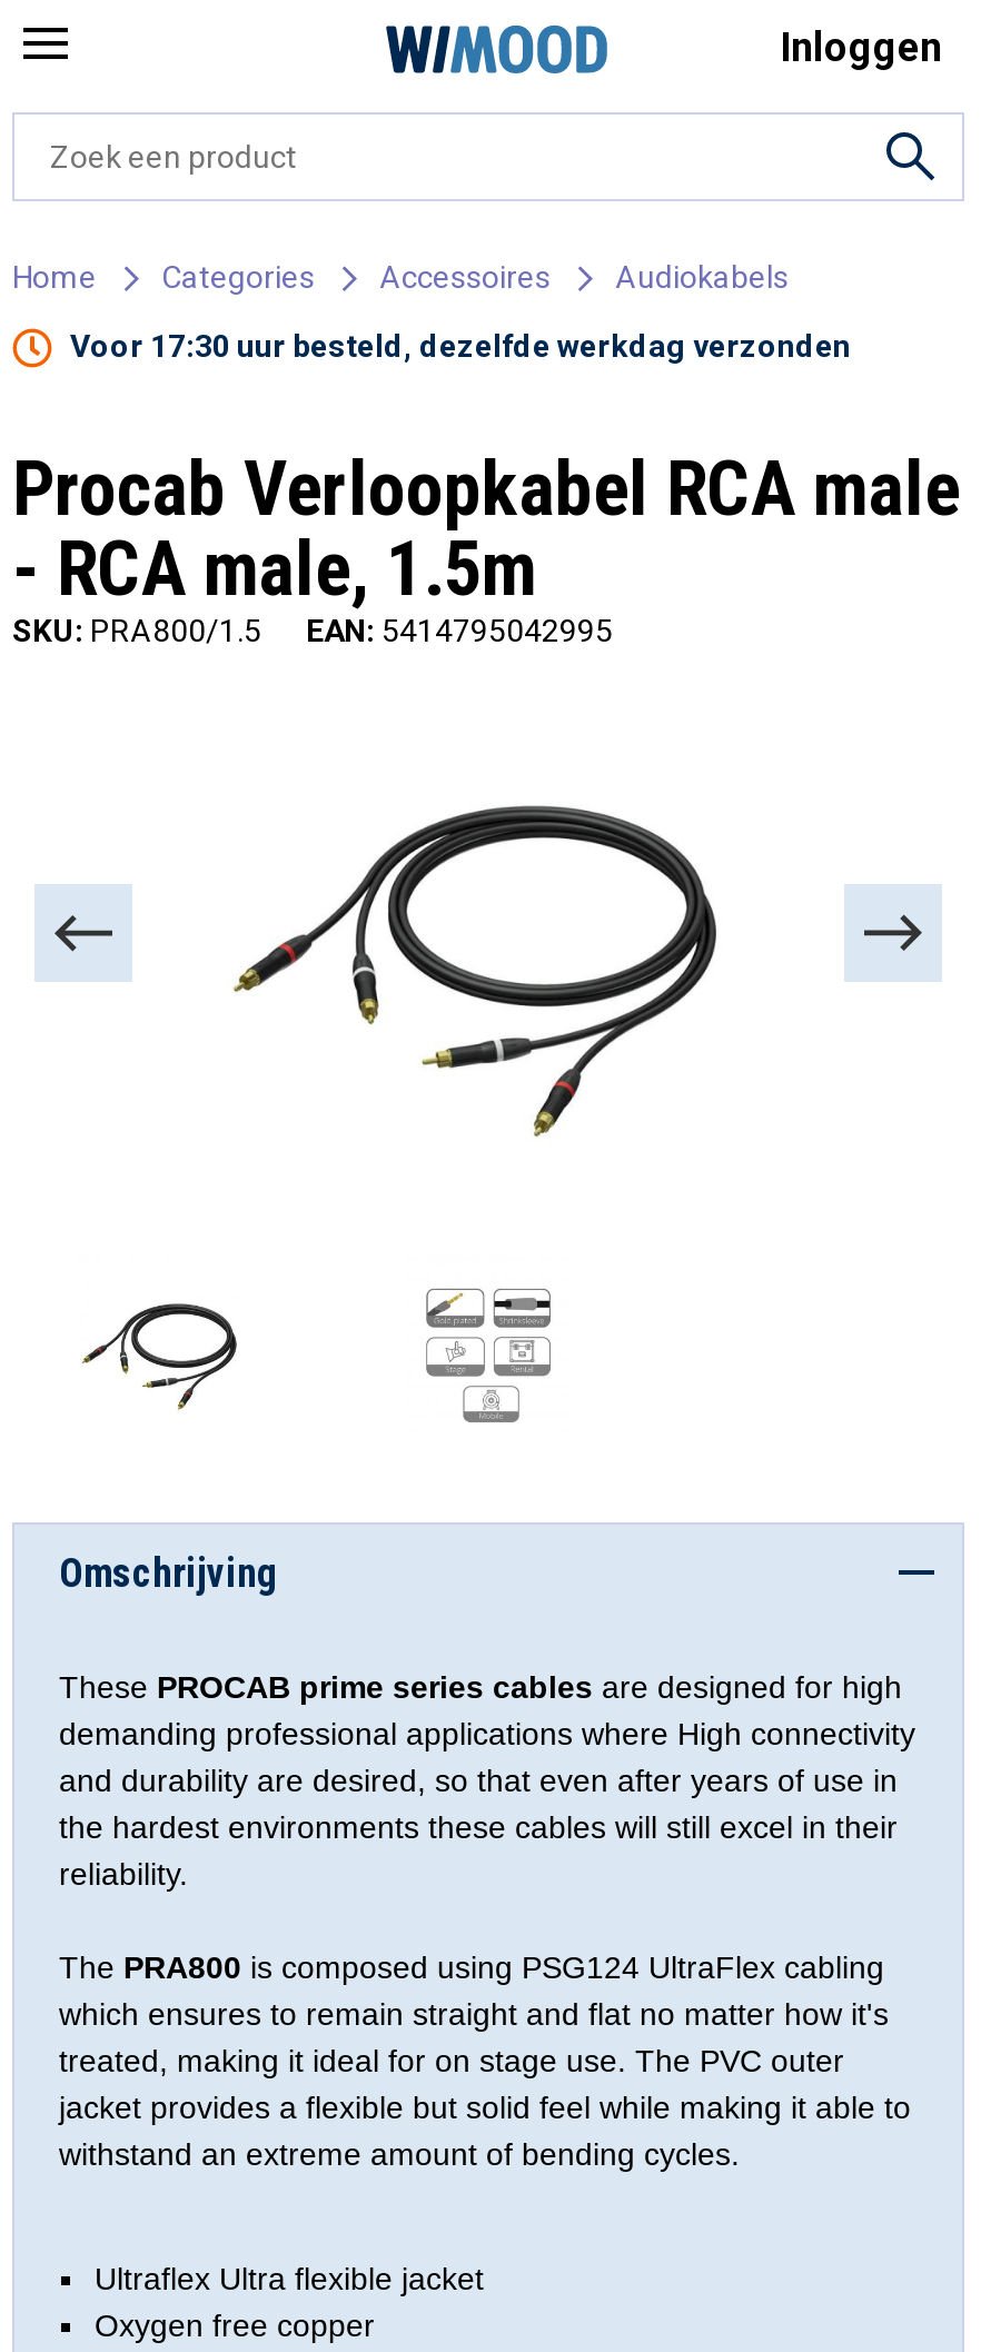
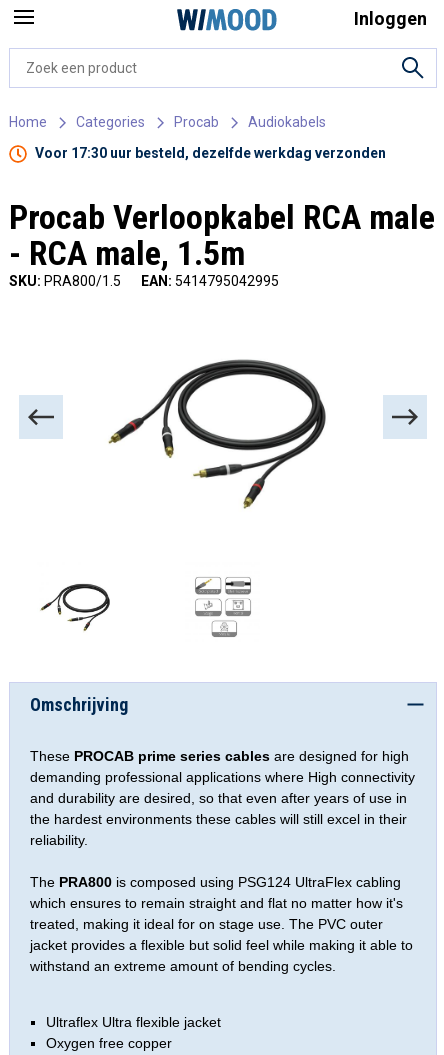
[379,259,551,295] Accessoires -> [174,114,219,130] Procab

